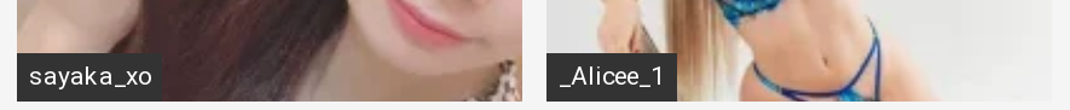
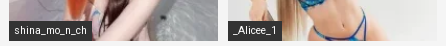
[29,59,150,90] sayaka_xo -> [14,24,87,37] shina_mo_n_ch

